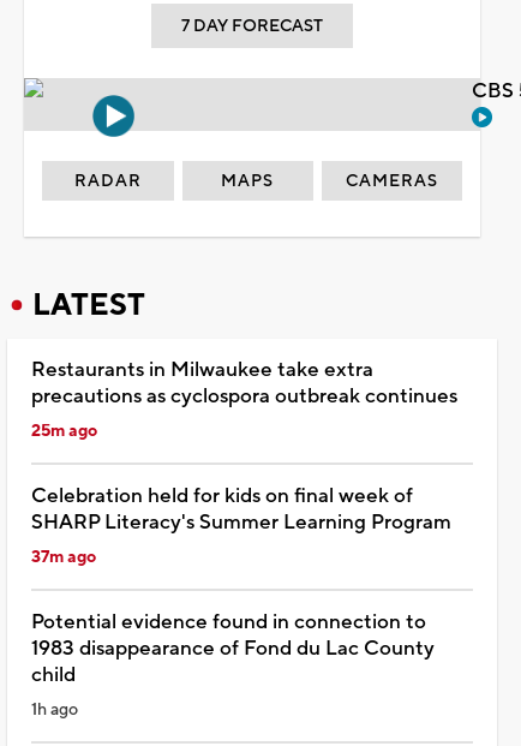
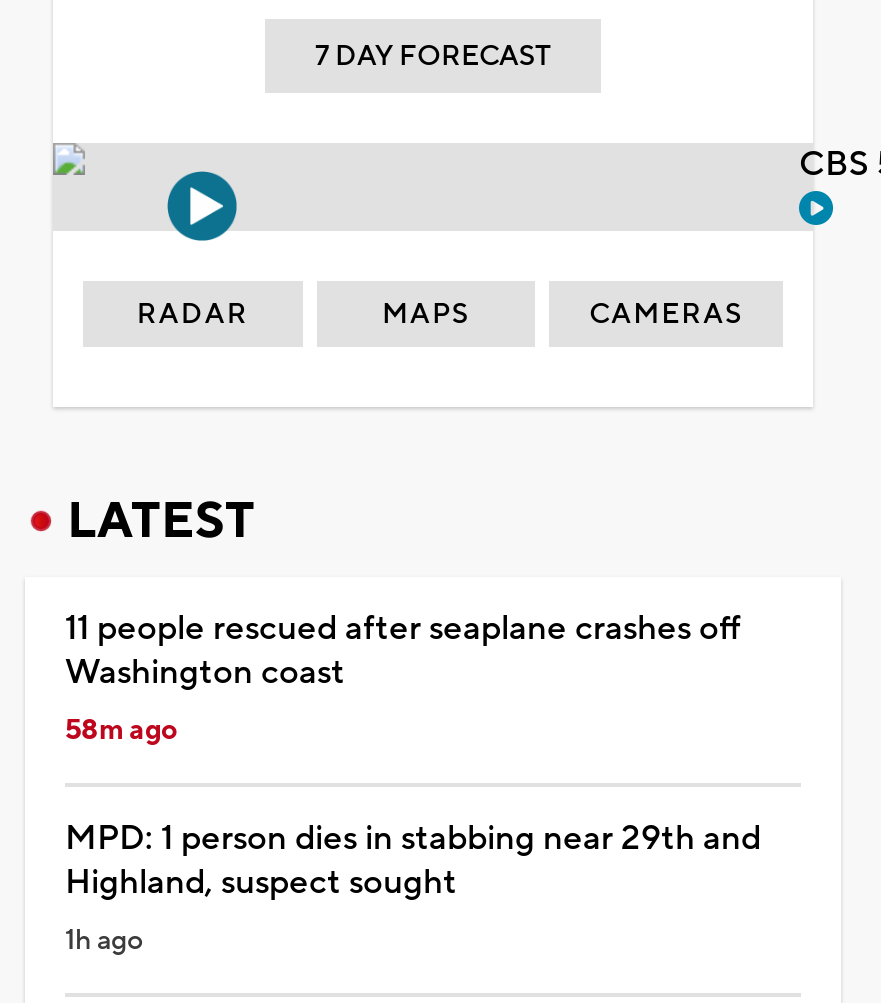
[31,357,457,688] Restaurants in Milwaukee take extra | precautions as cyclospora outbreak continues | 25m ago | Celebration held for kids on final week of | SHARP Literacy's Summer Learning Program | 37m ago | Potential evidence found in connection to | 1983 disappearance of Fond du Lac County | child -> [65,607,761,905] 11 people rescued after seaplane crashes off | Washington coast | 58m ago | MPD: 1 person dies in stabbing near 29th and | Highland, suspect sought

